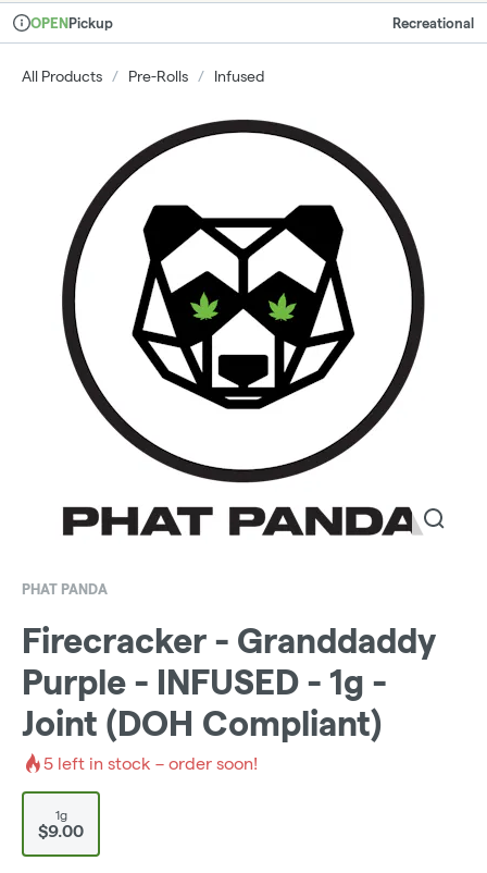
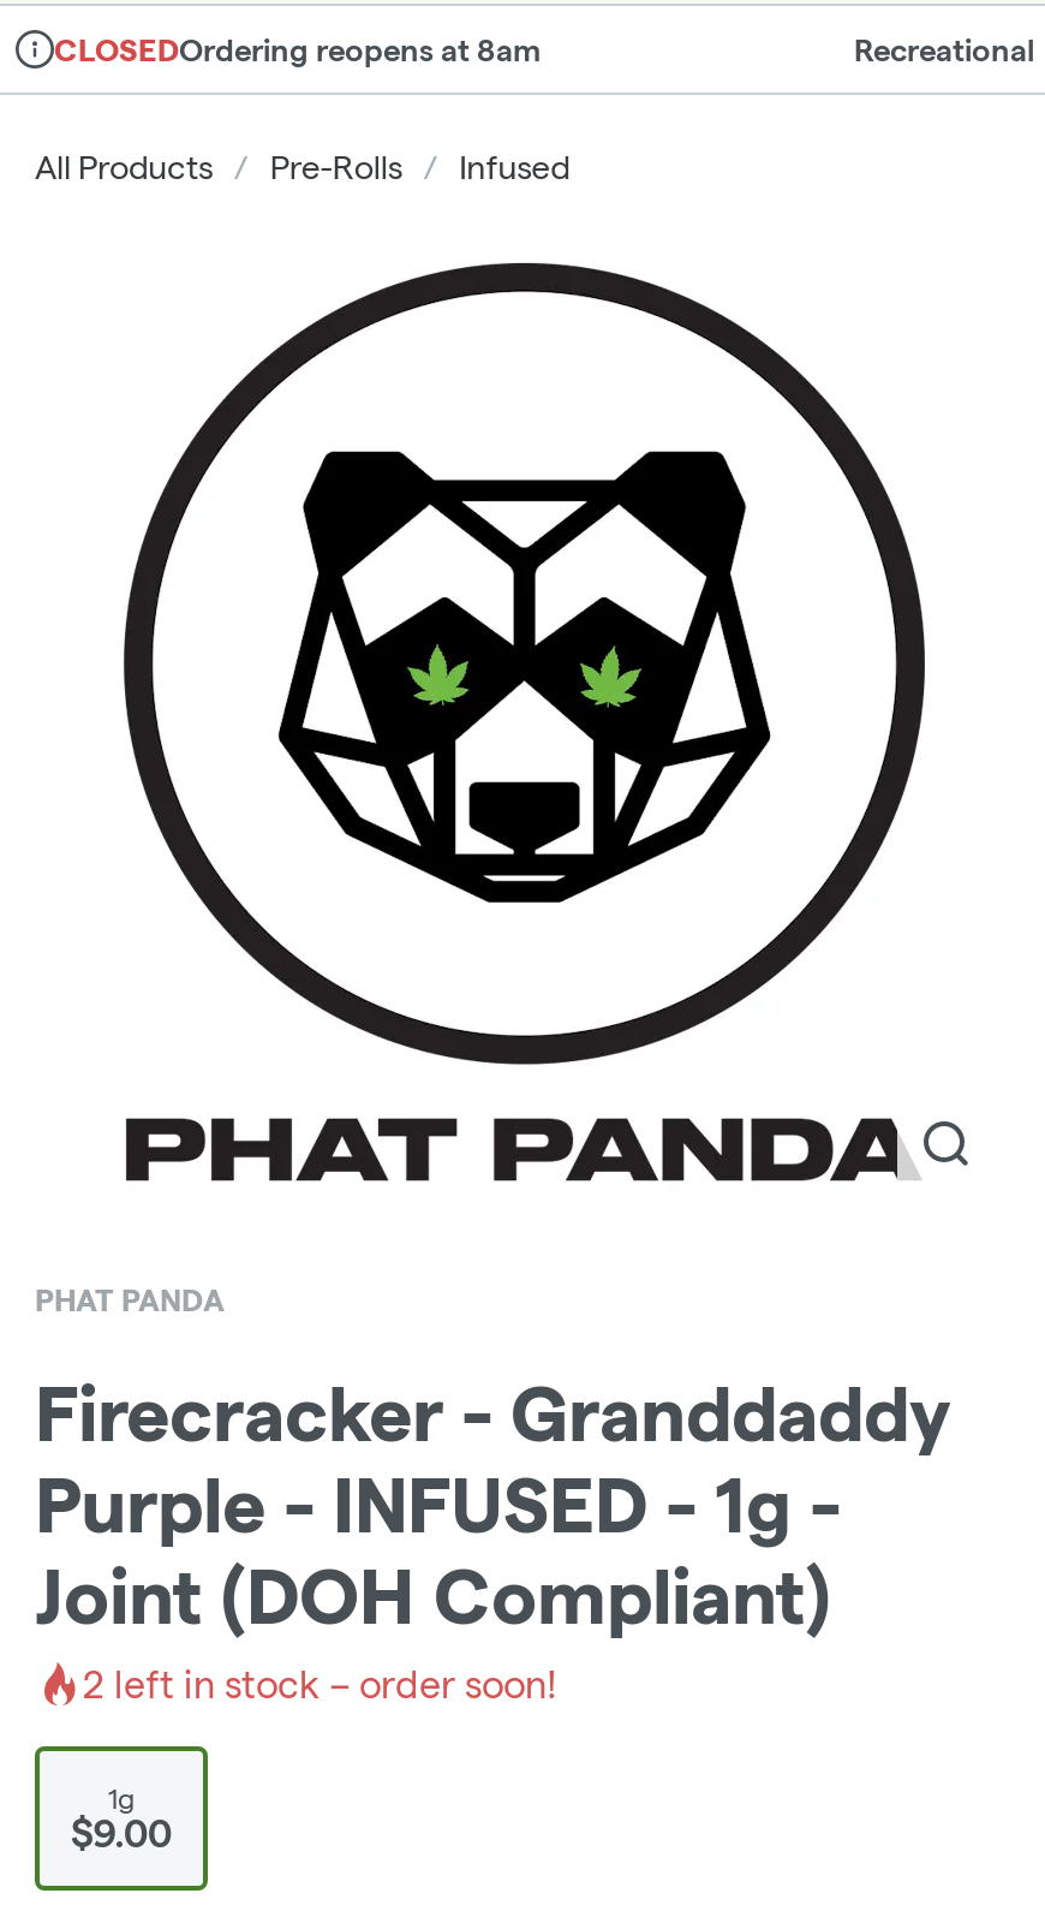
[30,15,113,30] OPENPickup -> [54,31,542,66] CLOSEDOrdering reopens at 8am
[43,754,258,773] 5 left in stock – order soon! -> [83,1664,556,1705] 2 left in stock – order soon!

